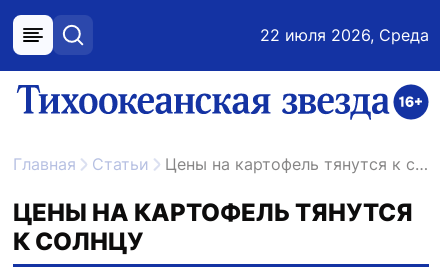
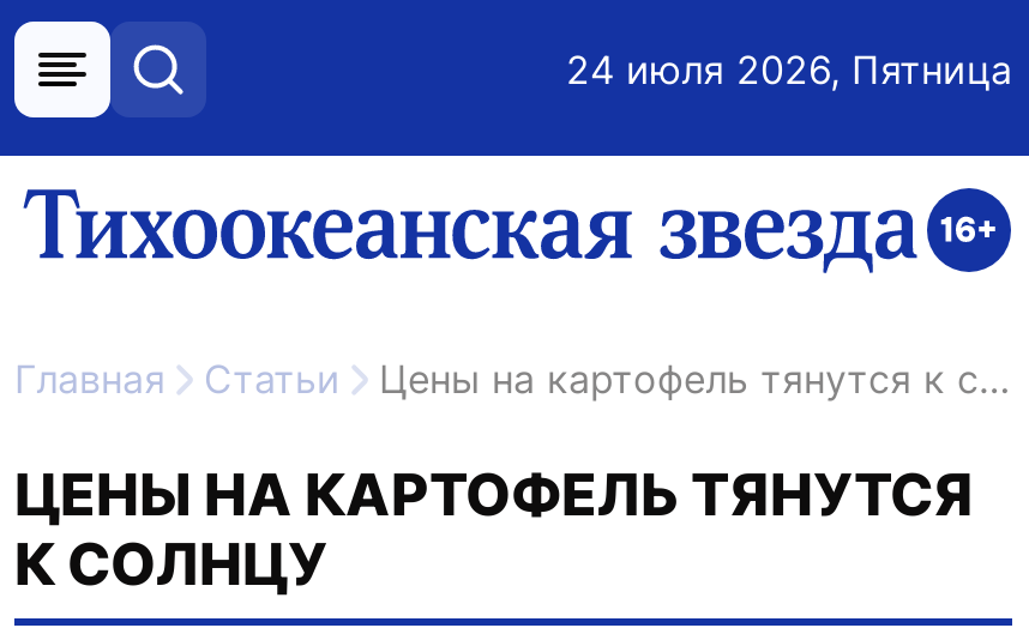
[260,25,429,45] 22 июля 2026, Среда -> [566,46,1012,93] 24 июля 2026, Пятница

